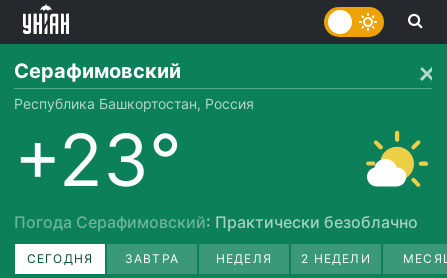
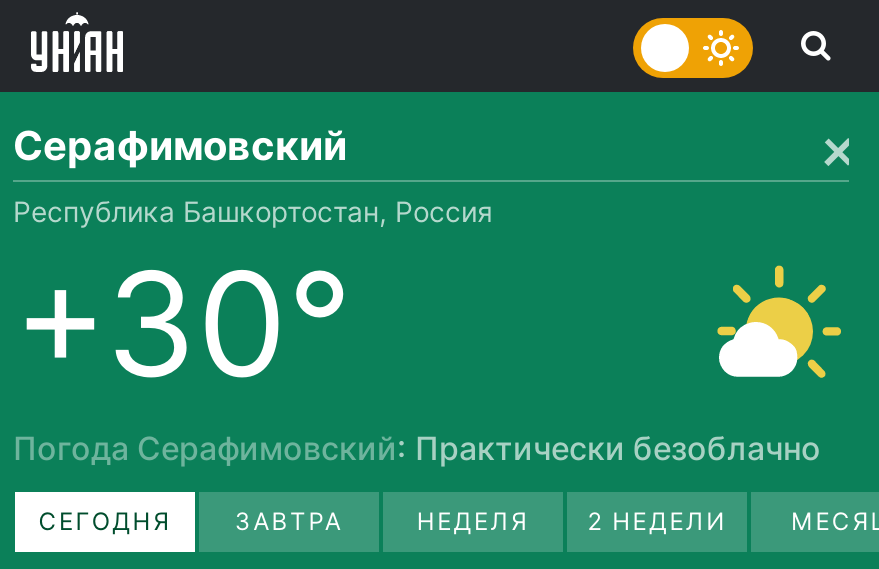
[14,116,182,203] +23° -> [13,236,353,410] +30°

